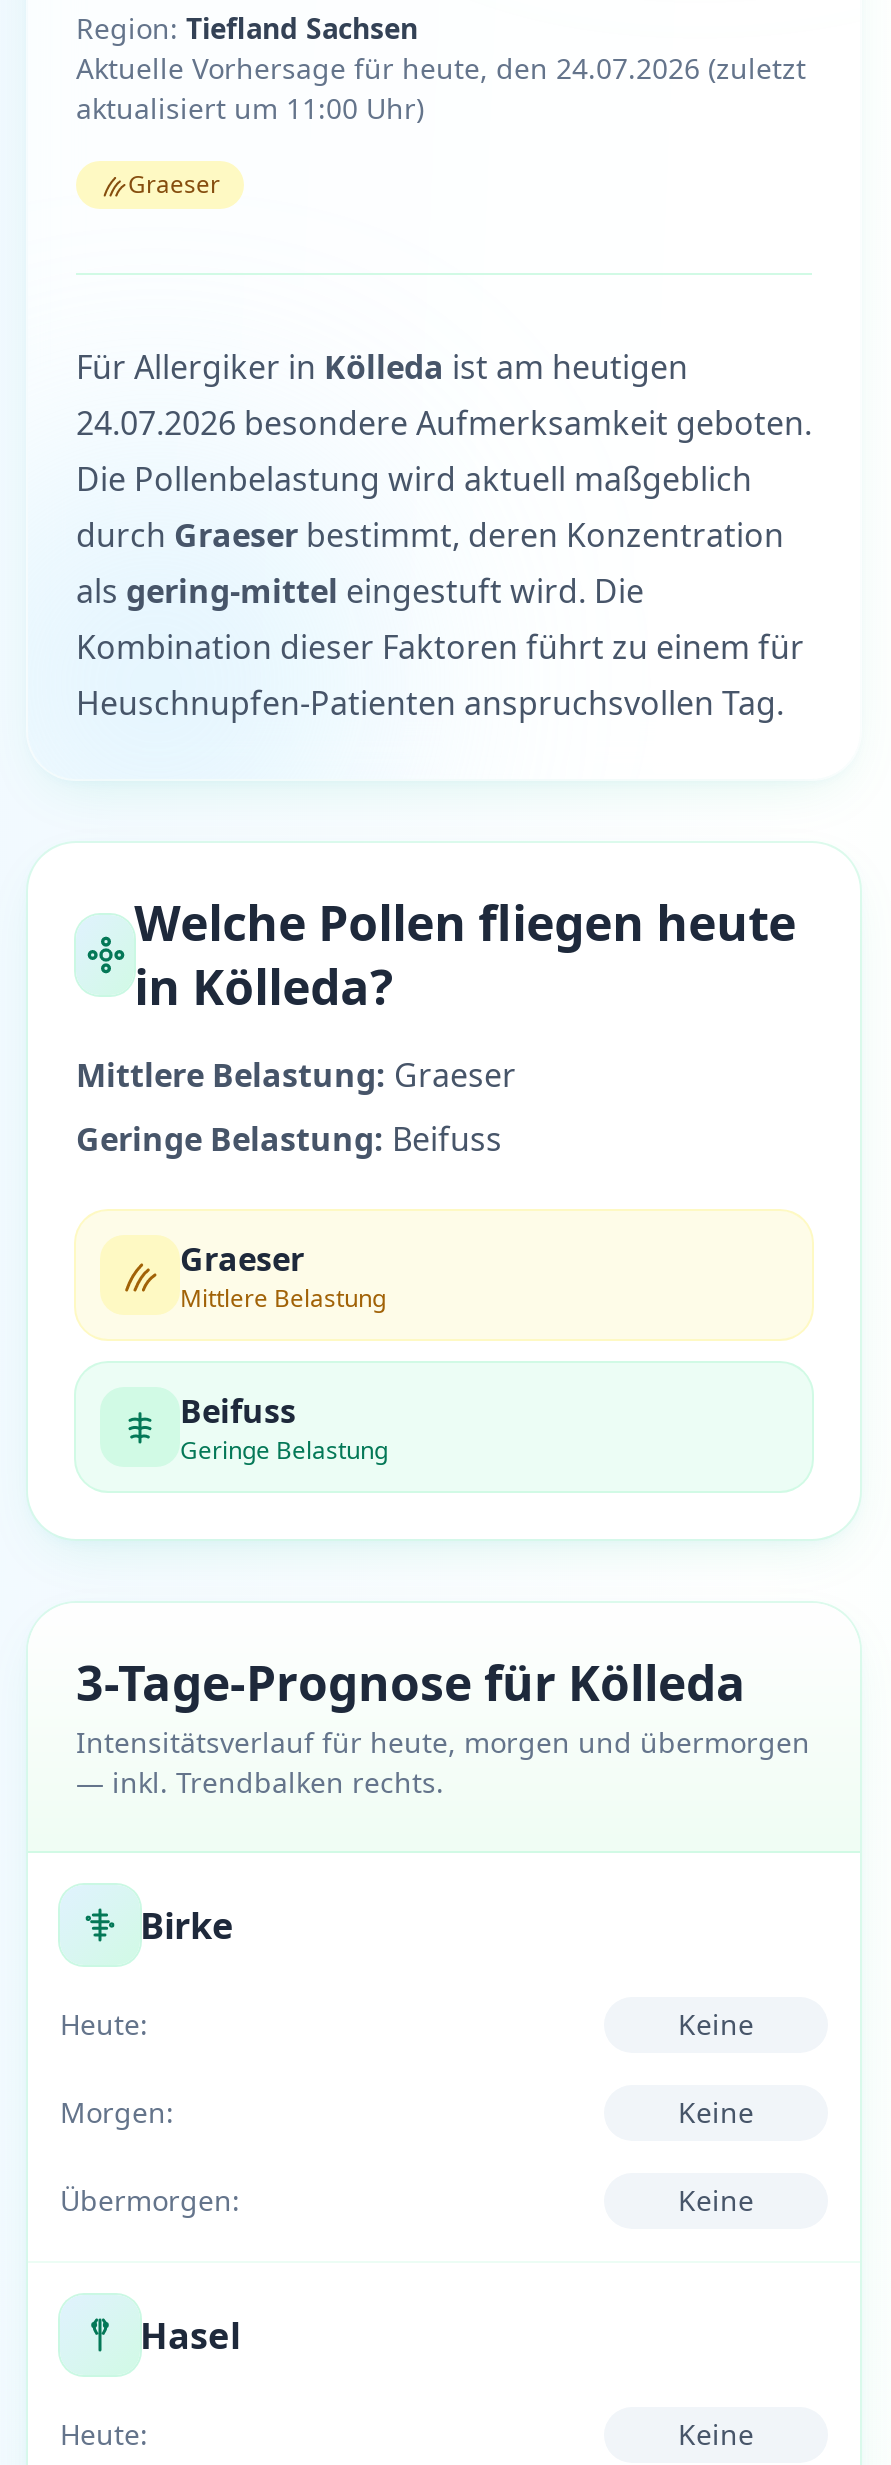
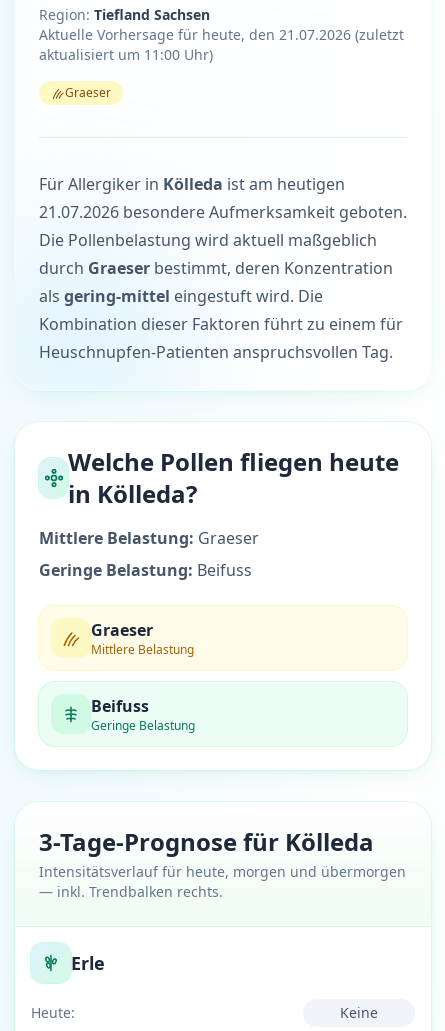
[76,49,806,87] Aktuelle Vorhersage für heute, den 24.07.2026 (zuletzt -> [39,25,404,44] Aktuelle Vorhersage für heute, den 21.07.2026 (zuletzt
[76,401,812,445] 24.07.2026 besondere Aufmerksamkeit geboten. -> [39,201,407,223] 21.07.2026 besondere Aufmerksamkeit geboten.
[60,1901,754,2359] Birke | Heute: | Keine | Morgen: | Keine | Übermorgen: | Keine | Hasel -> [71,951,105,975] Erle

